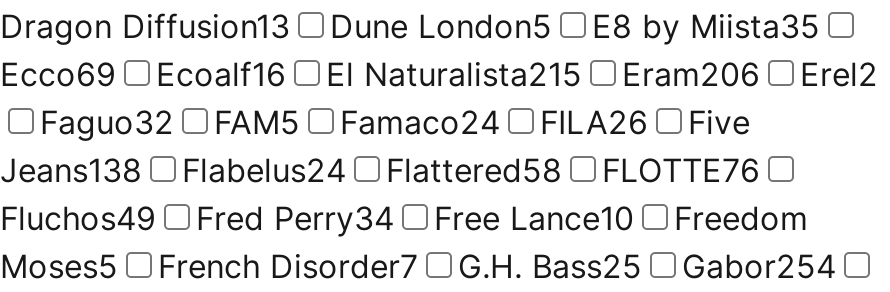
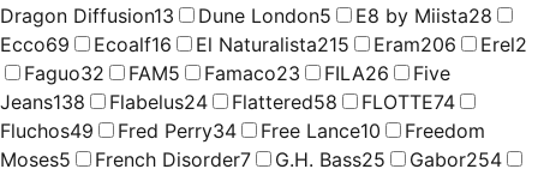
[0,6,820,46] Dragon Diffusion13 Dune London5 E8 by Miista35 -> [0,3,492,27] Dragon Diffusion13 Dune London5 E8 by Miista28
[40,102,750,142] Faguo32 FAM5 Famaco24 FILA26 Five -> [24,61,450,85] Faguo32 FAM5 Famaco23 FILA26 Five
[0,150,760,190] Jeans138 Flabelus24 Flattered58 FLOTTE76 -> [0,90,455,114] Jeans138 Flabelus24 Flattered58 FLOTTE74

